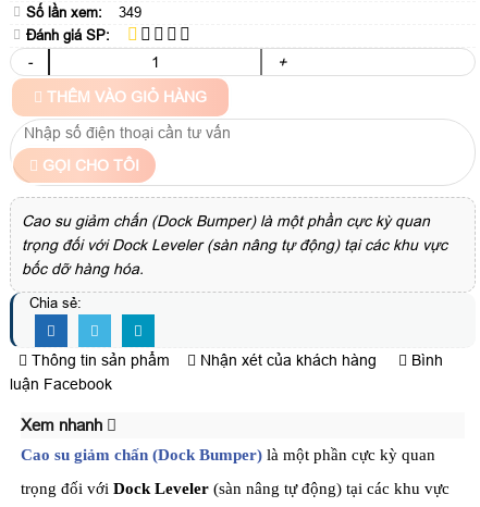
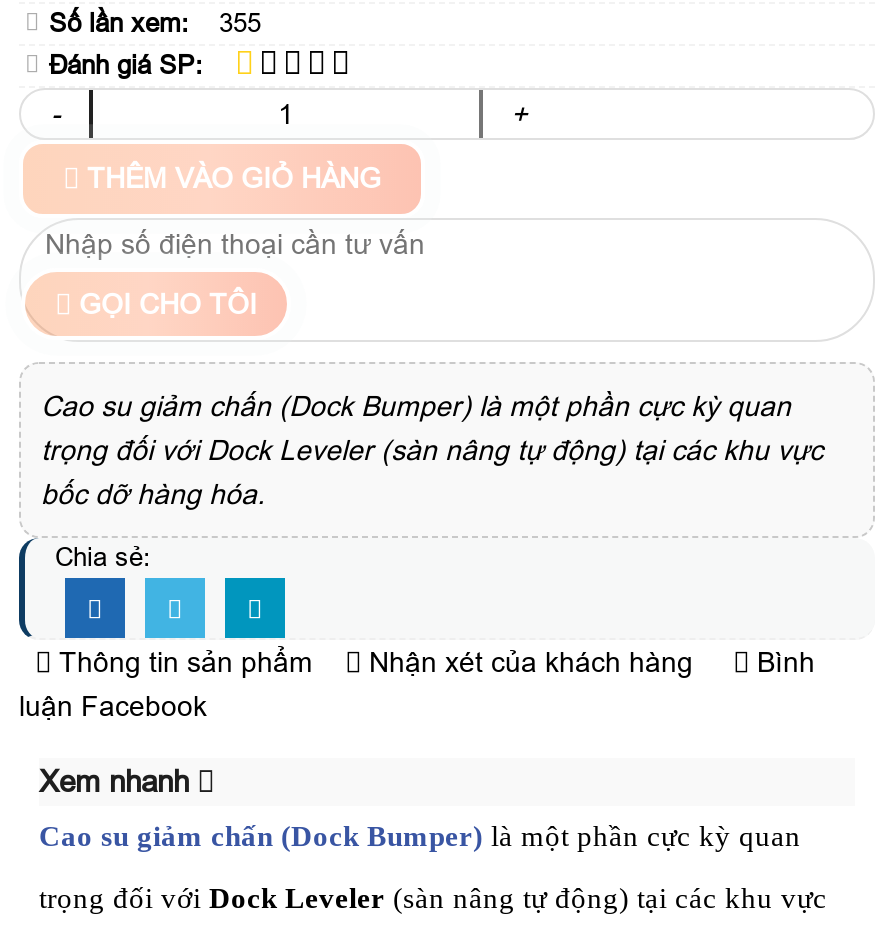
[26,4,141,20] Số lần xem: 349 -> [49,7,261,37] Số lần xem: 355

